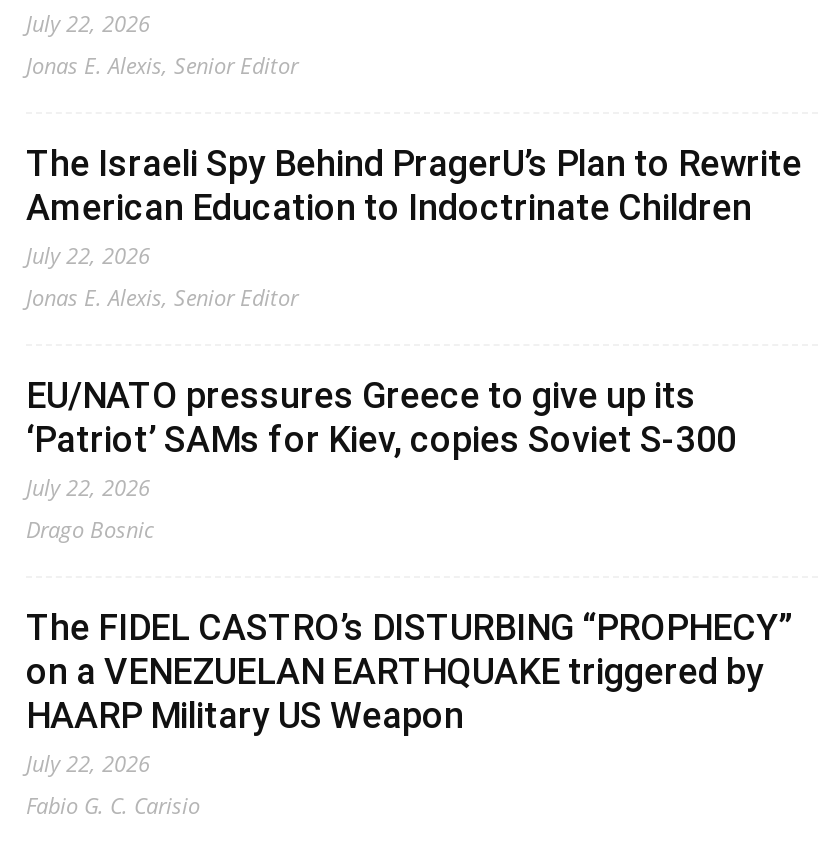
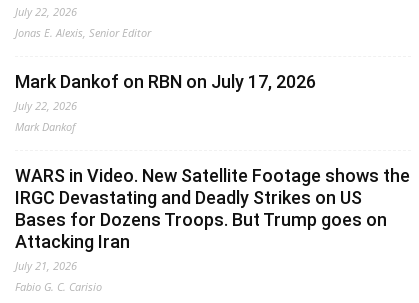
[26,141,802,227] The Israeli Spy Behind PragerU’s Plan to Rewrite | American Education to Indoctrinate Children -> [15,70,316,91] Mark Dankof on RBN on July 17, 2026
[26,281,792,777] Jonas E. Alexis, Senior Editor | EU/NATO pressures Greece to give up its | ‘Patriot’ SAMs for Kiev, copies Soviet S-300 | July 22, 2026 | Drago Bosnic | The FIDEL CASTRO’s DISTURBING “PROPHECY” | on a VENEZUELAN EARTHQUAKE triggered by | HAARP Military US Weapon | July 22, 2026 -> [15,118,410,272] Mark Dankof | WARS in Video. New Satellite Footage shows the | IRGC Devastating and Deadly Strikes on US | Bases for Dozens Troops. But Trump goes on | Attacking Iran | July 21, 2026

